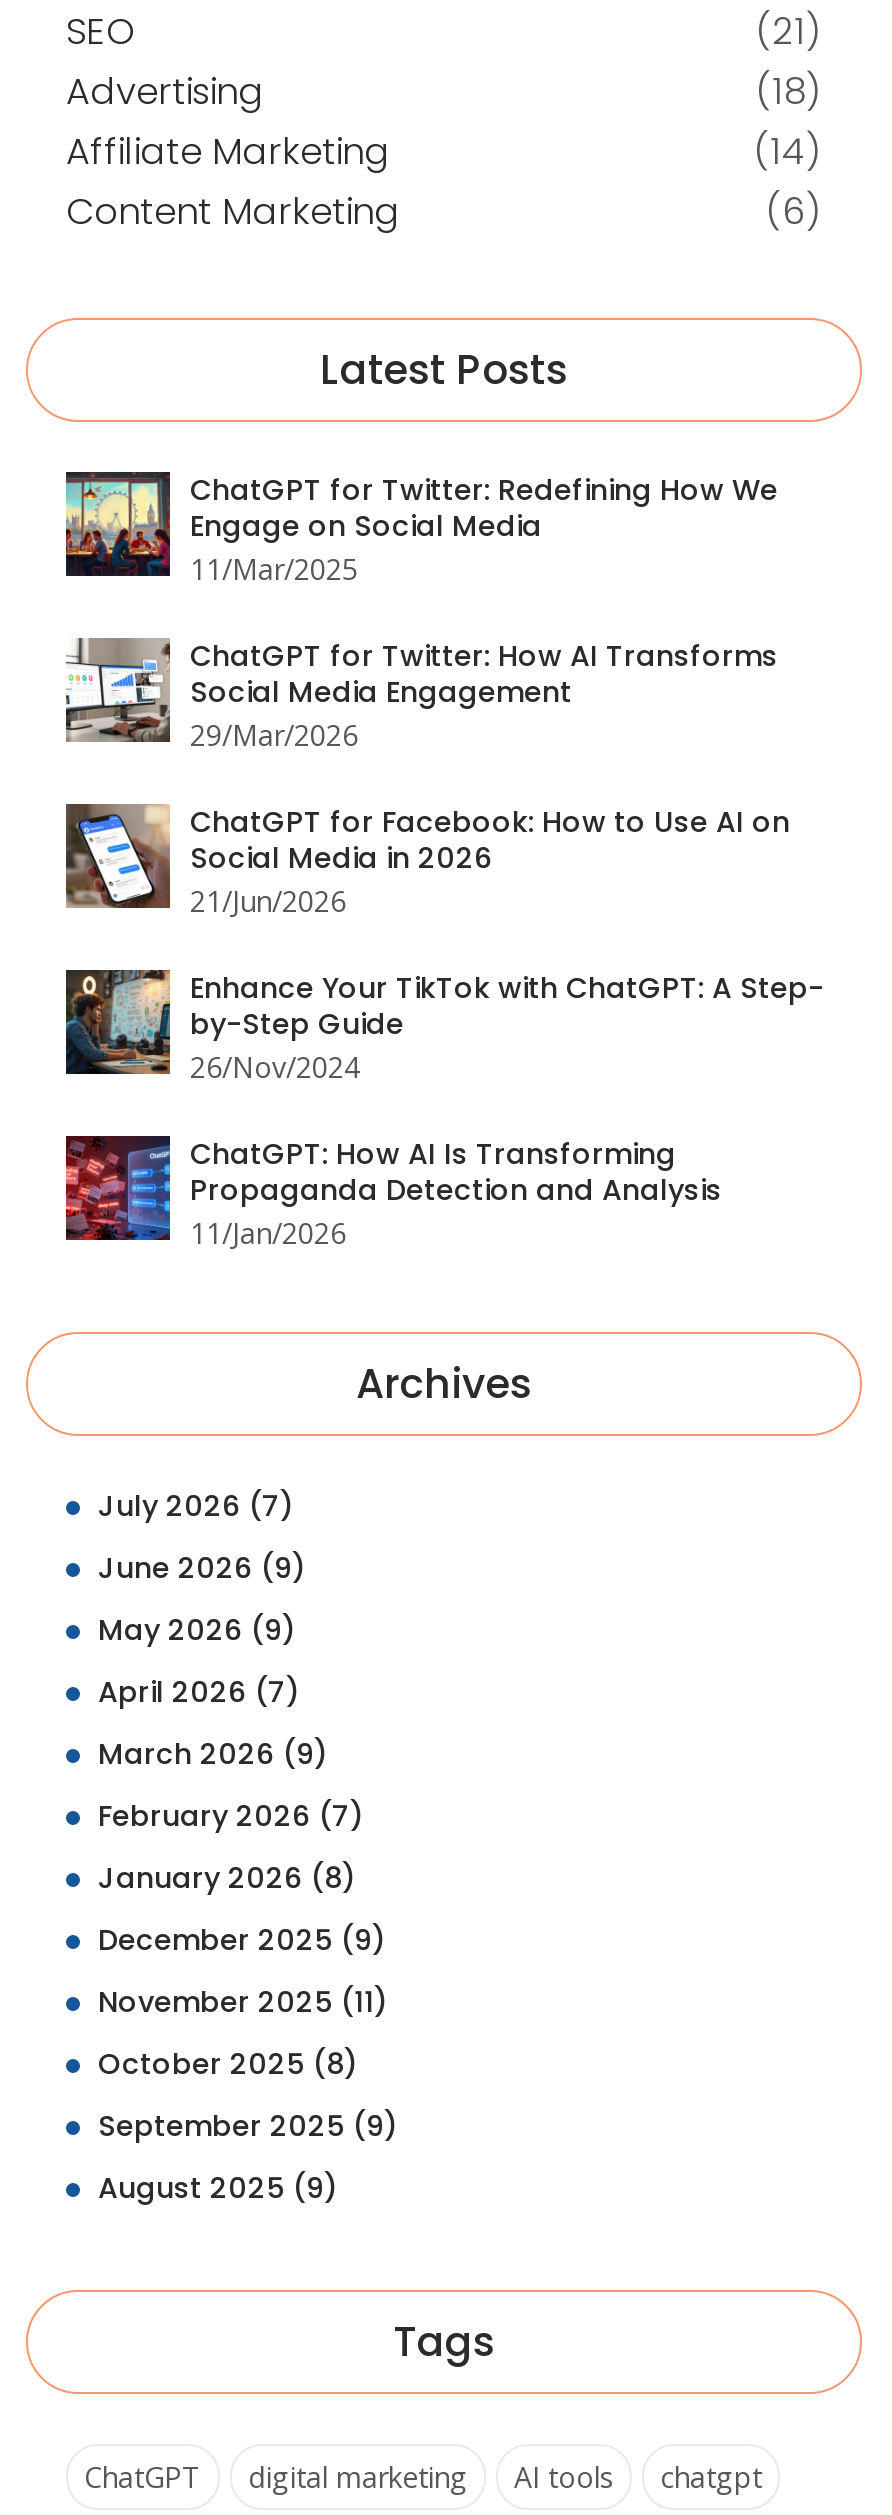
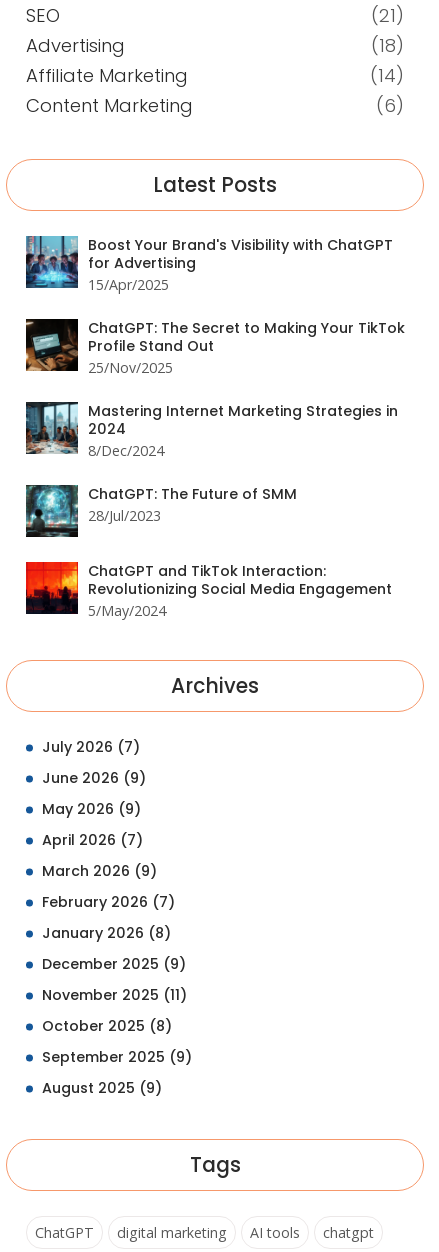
[64,470,778,589] [image] | ChatGPT for Twitter: Redefining How We | Engage on Social Media | 11/Mar/2025 -> [25,235,393,294] [image] | Boost Your Brand's Visibility with ChatGPT | for Advertising | 15/Apr/2025
[64,636,778,755] [image] | ChatGPT for Twitter: How AI Transforms | Social Media Engagement | 29/Mar/2026 -> [25,318,405,377] [image] | ChatGPT: The Secret to Making Your TikTok | Profile Stand Out | 25/Nov/2025
[64,802,790,921] [image] | ChatGPT for Facebook: How to Use AI on | Social Media in 2026 | 21/Jun/2026 -> [26,401,398,460] [image] | Mastering Internet Marketing Strategies in | 2024 | 8/Dec/2024
[66,968,824,1087] [image] | Enhance Your TikTok with ChatGPT: A Step- | by-Step Guide | 26/Nov/2024 -> [25,484,297,538] [image] | ChatGPT: The Future of SMM | 28/Jul/2023
[64,1134,722,1253] [image] | ChatGPT: How AI Is Transforming | Propaganda Detection and Analysis | 11/Jan/2026 -> [25,561,392,620] [image] | ChatGPT and TikTok Interaction: | Revolutionizing Social Media Engagement | 5/May/2024

